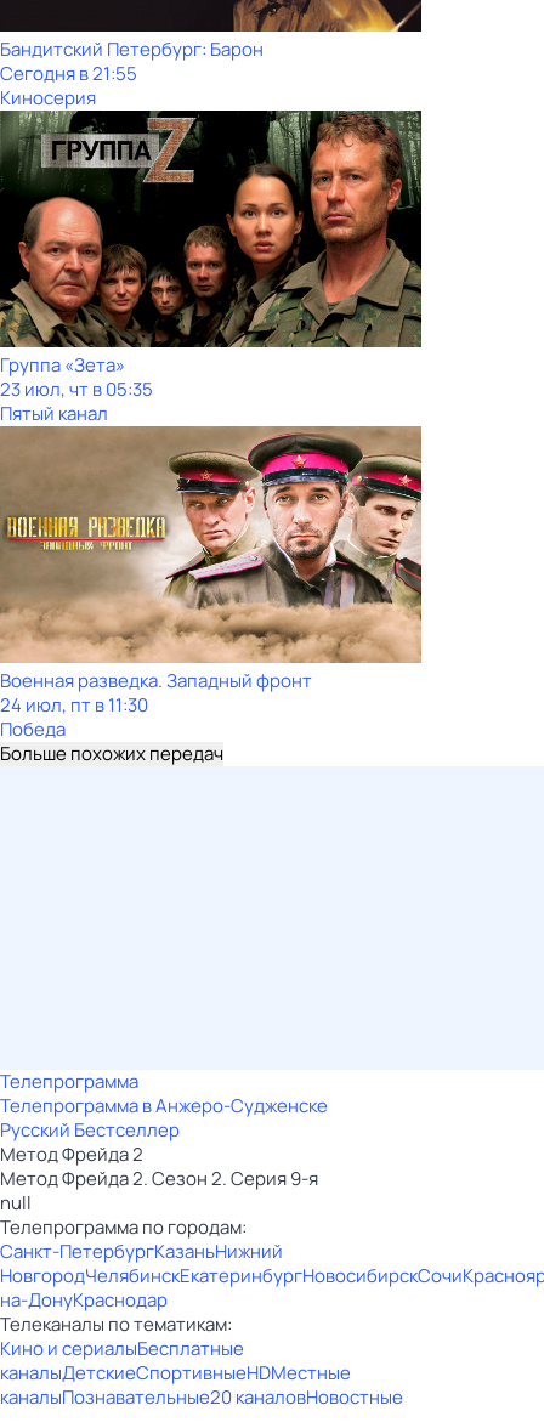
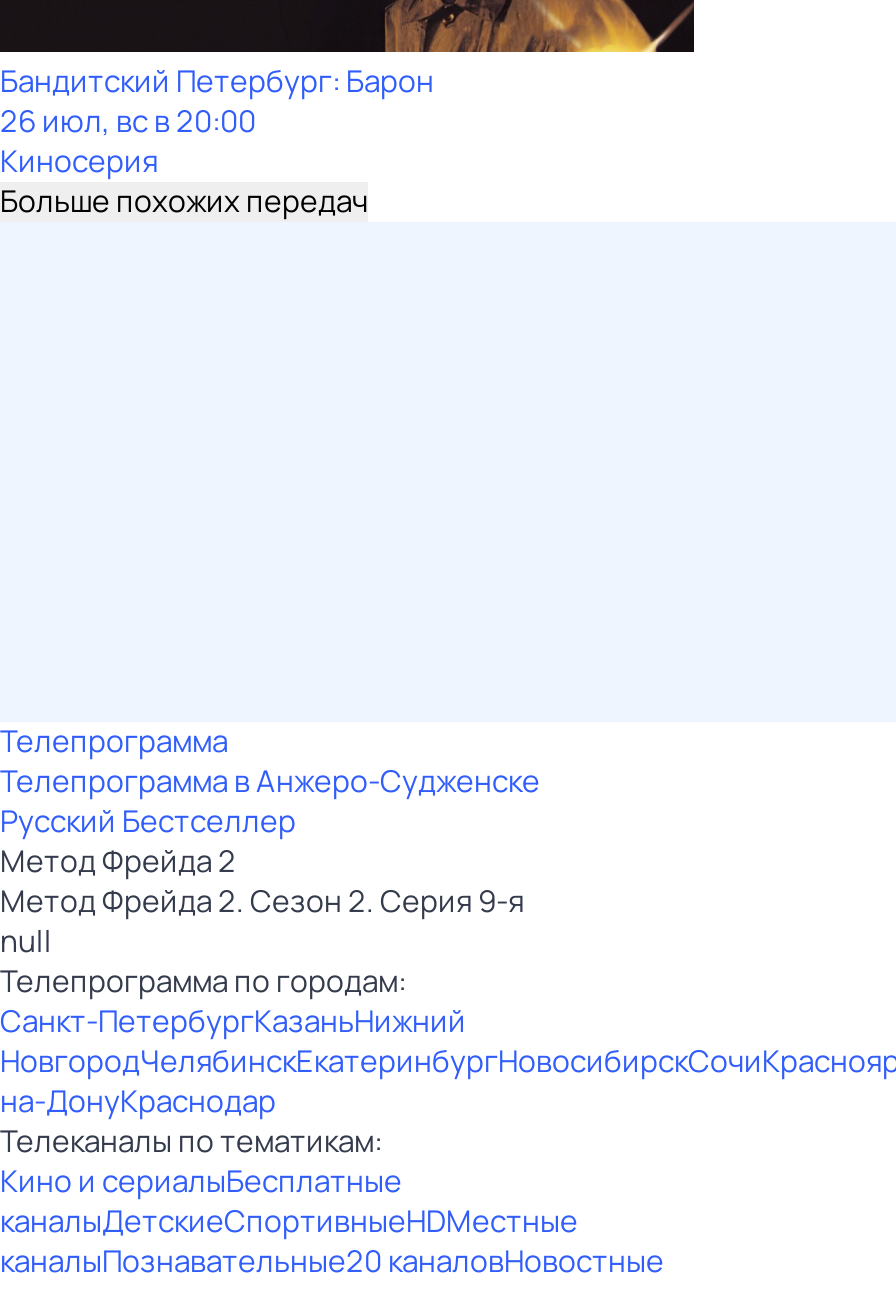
[0,61,137,86] Сегодня в 21:55 -> [0,100,256,142] 26 июл, вс в 20:00
[0,109,421,426] [image] | Группа «Зета» | 23 июл, чт в 05:35 | Пятый канал -> none
[0,425,423,742] [image] | Военная разведка. Западный фронт | 24 июл, пт в 11:30 | Победа -> none

